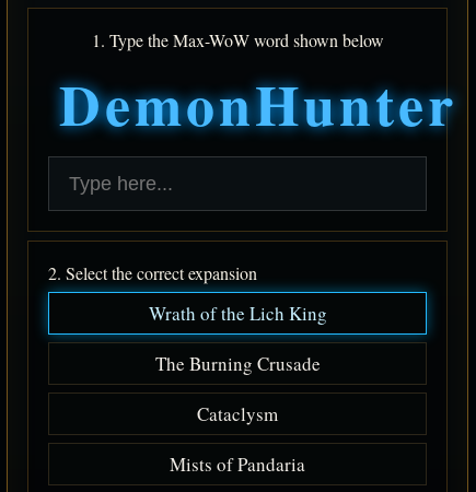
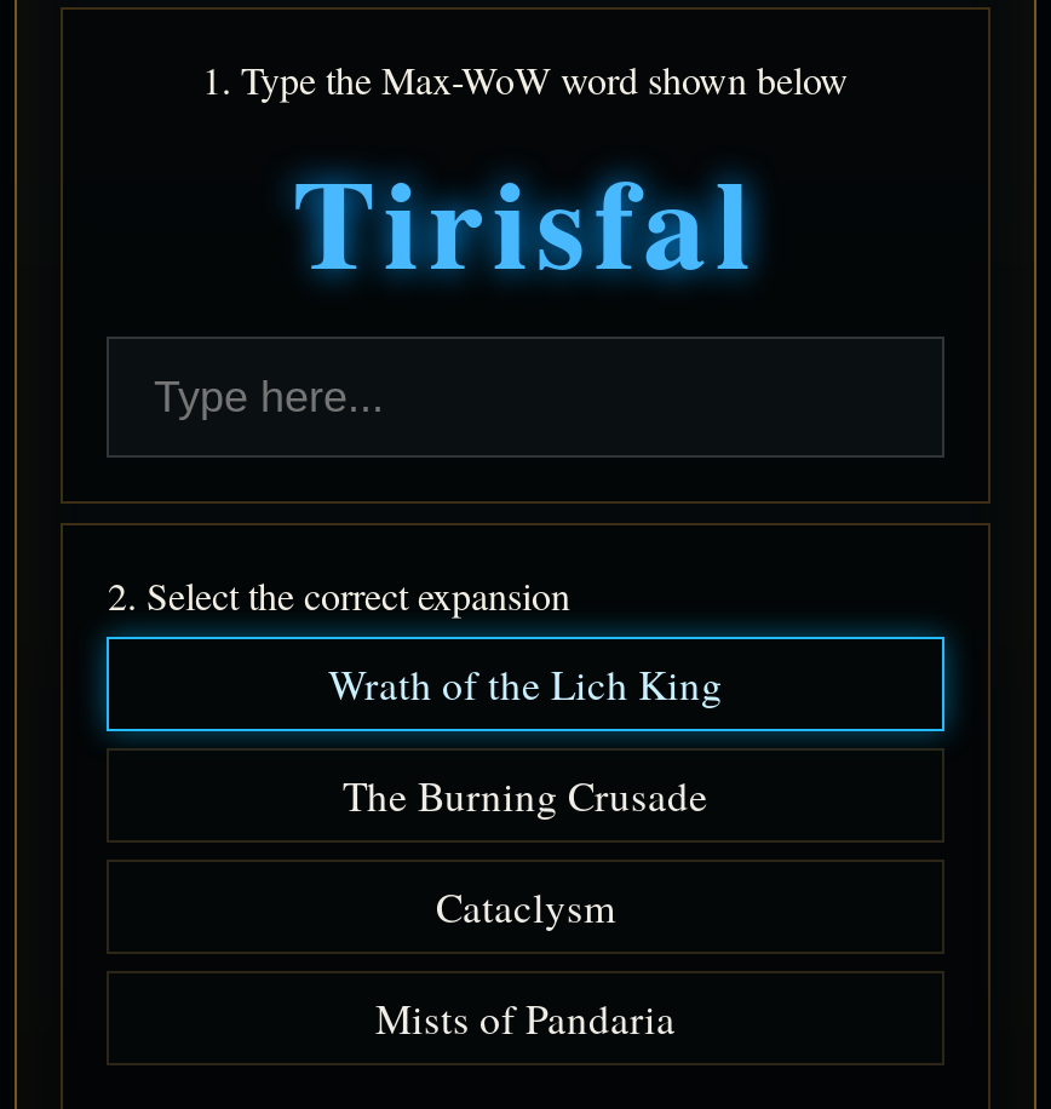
[60,62,458,145] DemonHunter -> [292,128,759,312] Tirisfal

